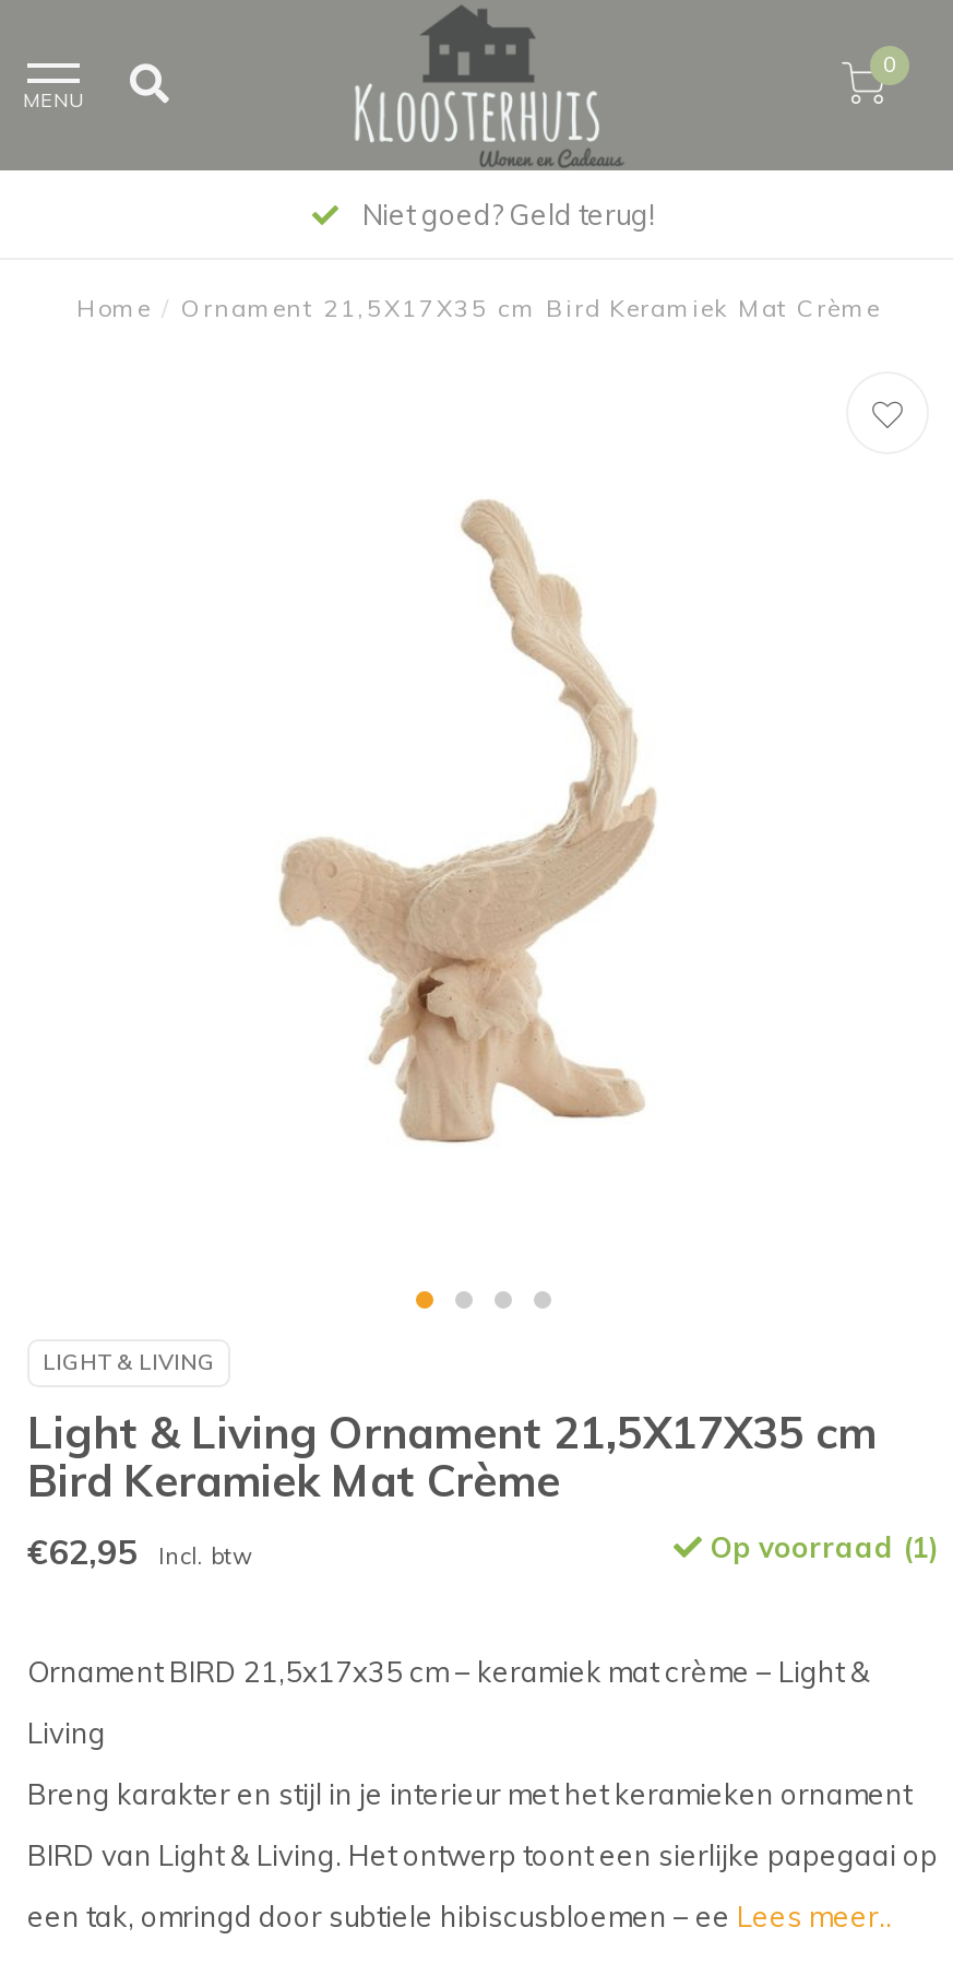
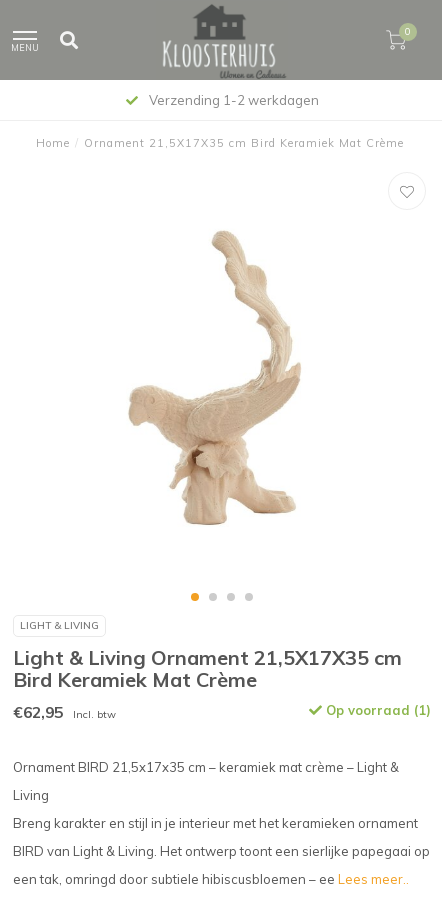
[356,197,655,232] Niet goed? Geld terug! -> [145,92,318,108] Verzending 1-2 werkdagen

